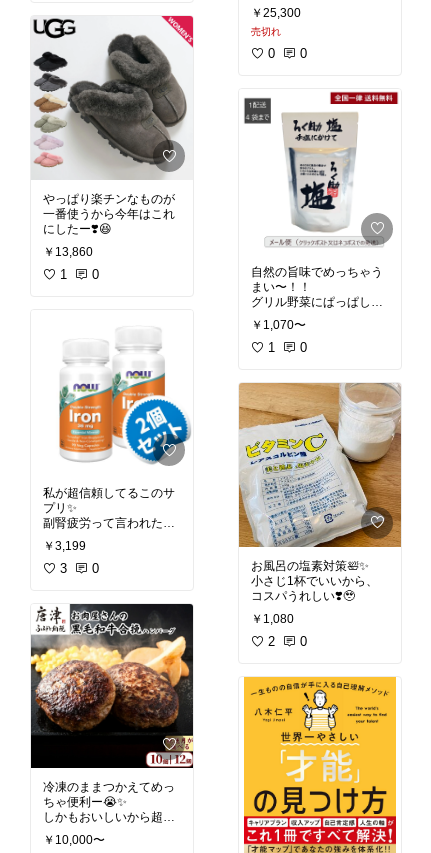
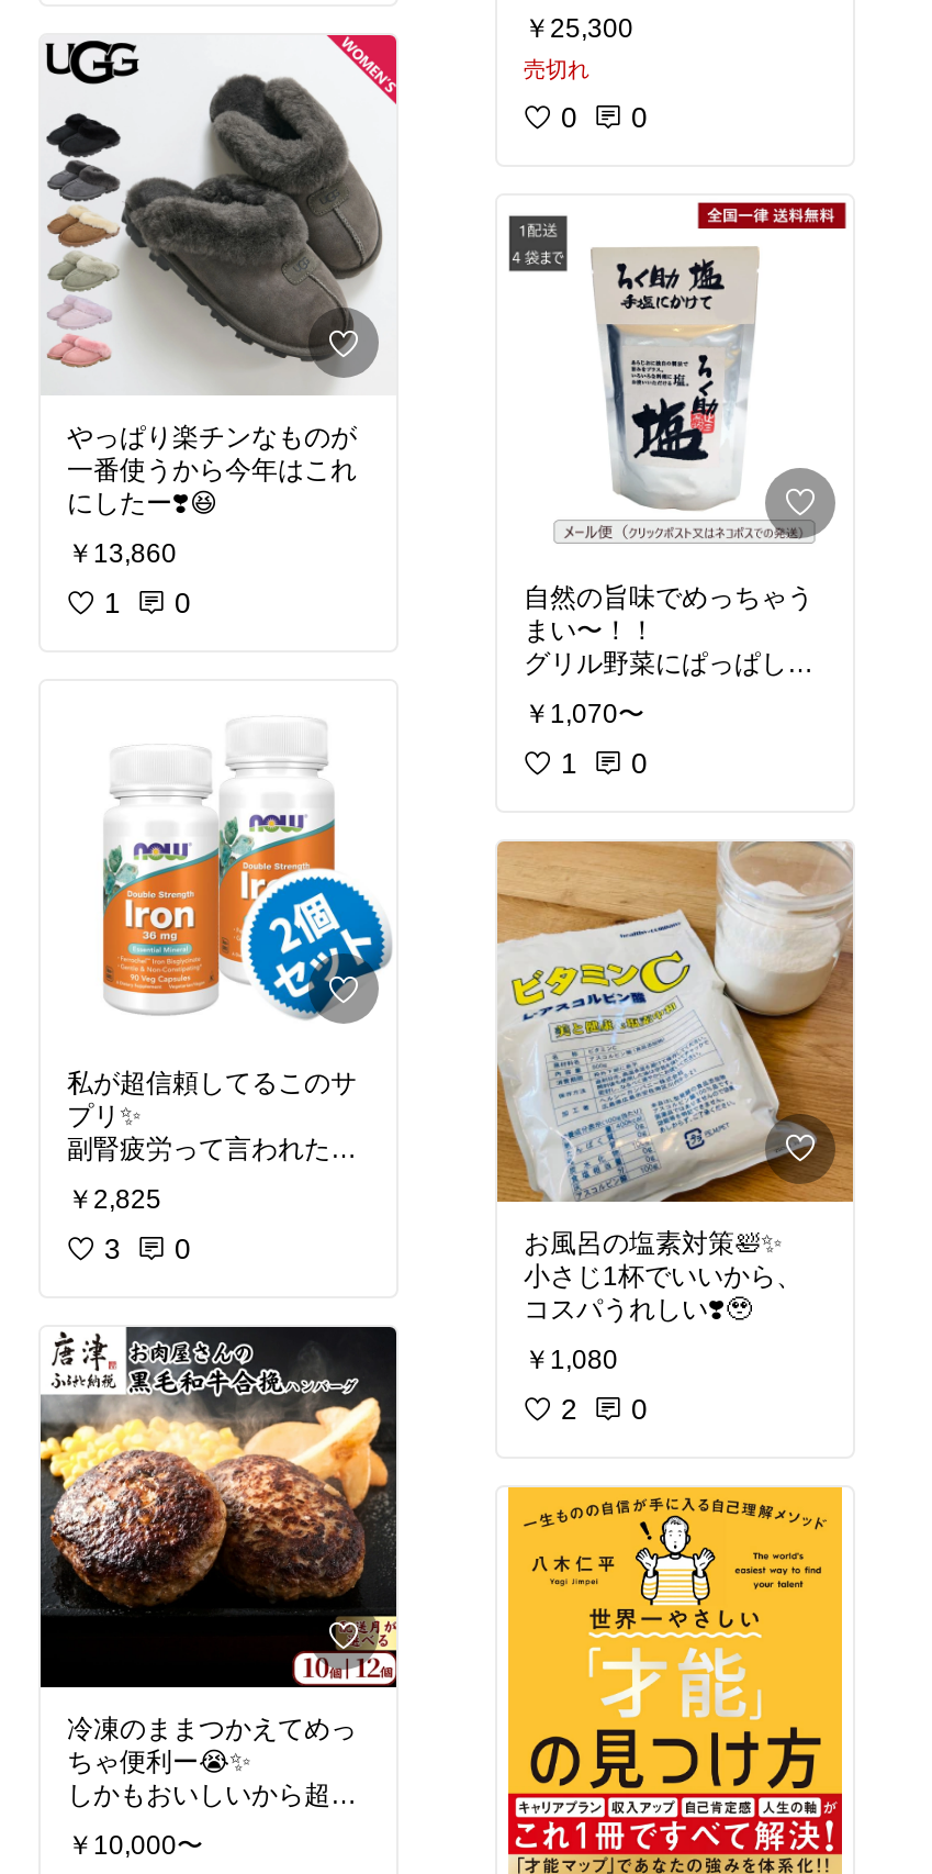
[43,539,86,553] ￥3,199 -> [67,1184,161,1215] ￥2,825

